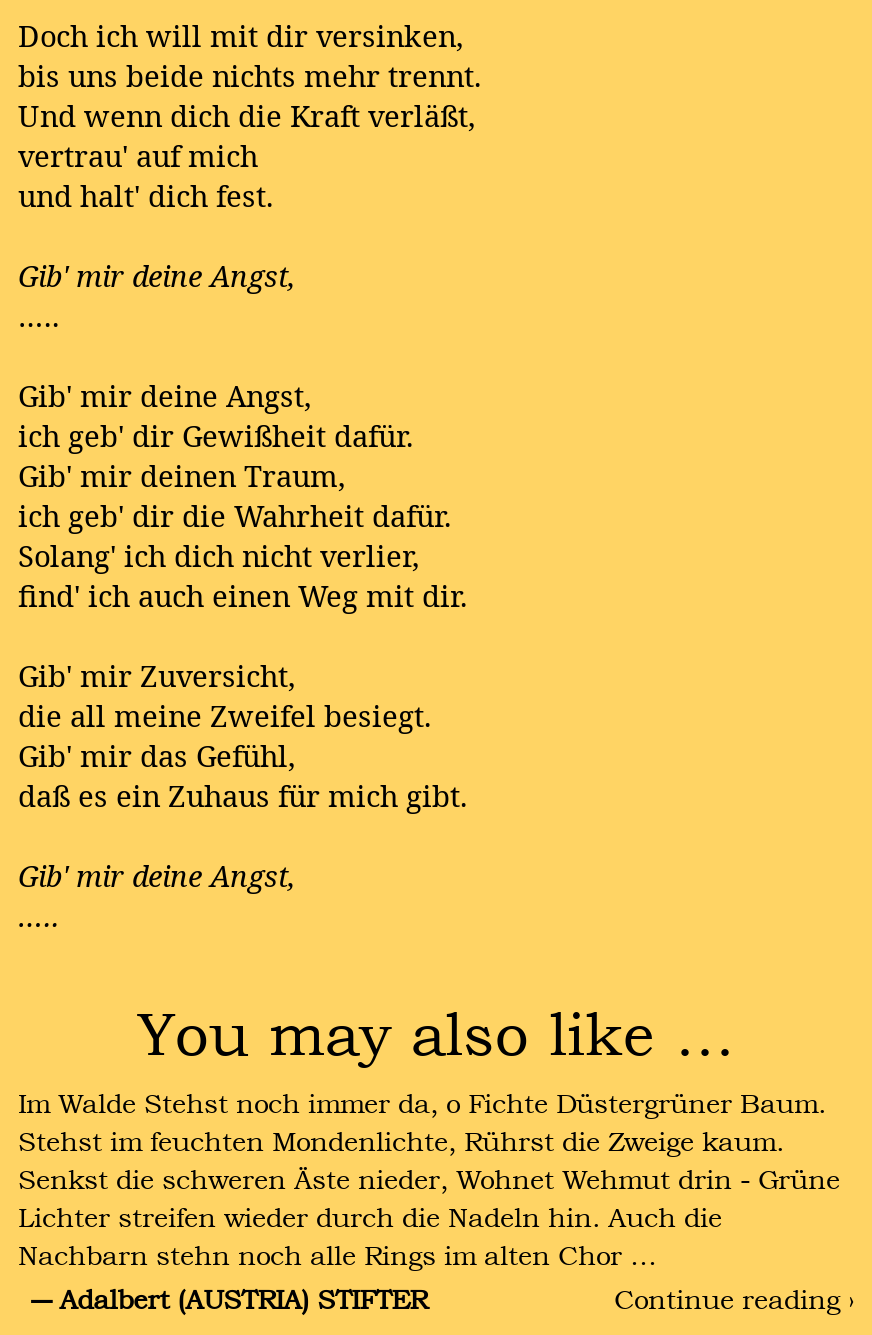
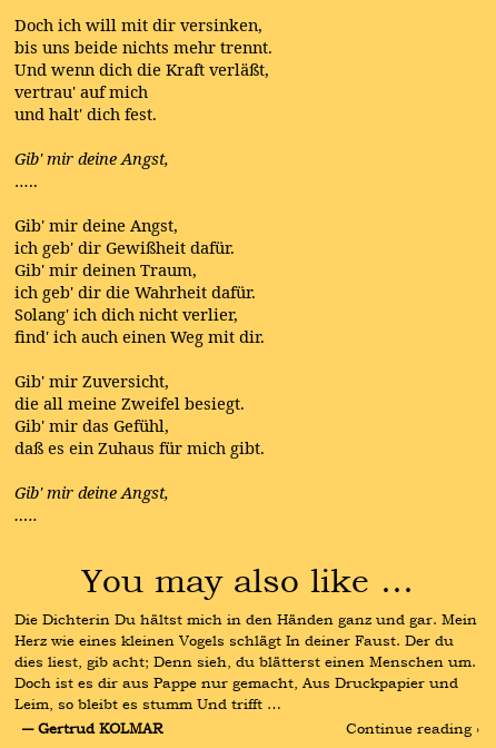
[18,1085,840,1318] Im Walde Stehst noch immer da, o Fichte Düstergrüner Baum. | Stehst im feuchten Mondenlichte, Rührst die Zweige kaum. | Senkst die schweren Äste nieder, Wohnet Wehmut drin - Grüne | Lichter streifen wieder durch die Nadeln hin. Auch die | Nachbarn stehn noch alle Rings im alten Chor … | ― Adalbert (AUSTRIA) STIFTER -> [14,609,477,738] Die Dichterin Du hältst mich in den Händen ganz und gar. Mein | Herz wie eines kleinen Vogels schlägt In deiner Faust. Der du | dies liest, gib acht; Denn sieh, du blätterst einen Menschen um. | Doch ist es dir aus Pappe nur gemacht, Aus Druckpapier und | Leim, so bleibt es stumm Und trifft … | ― Gertrud KOLMAR

